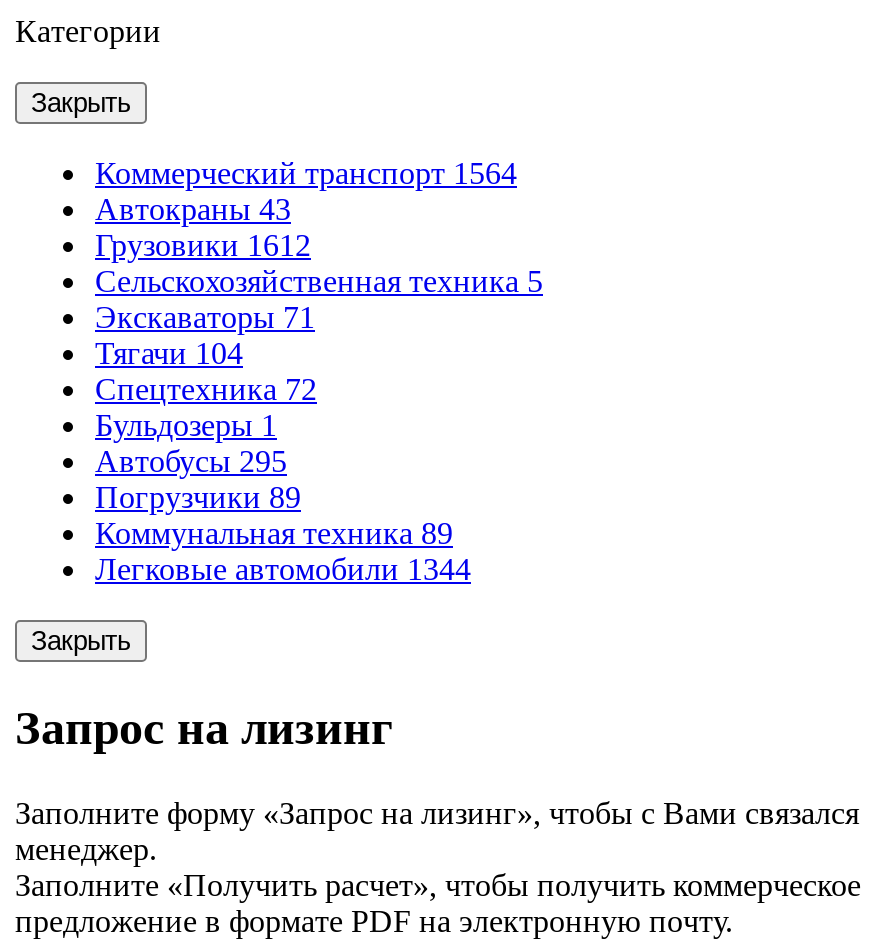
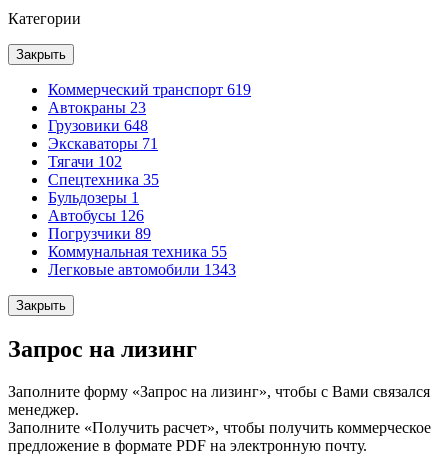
[95,156,543,298] Коммерческий транспорт 1564 | Автокраны 43 | Грузовики 1612 | Сельскохозяйственная техника 5 -> [48,81,251,134] Коммерческий транспорт 619 | Автокраны 23 | Грузовики 648
[95,336,243,370] Тягачи 104 -> [48,153,122,170] Тягачи 102
[95,372,317,406] Спецтехника 72 -> [48,171,159,188] Спецтехника 35
[95,444,287,478] Автобусы 295 -> [48,207,144,224] Автобусы 126
[95,516,453,550] Коммунальная техника 89 -> [48,243,227,260] Коммунальная техника 55
[95,552,471,586] Легковые автомобили 1344 -> [48,261,236,278] Легковые автомобили 1343

